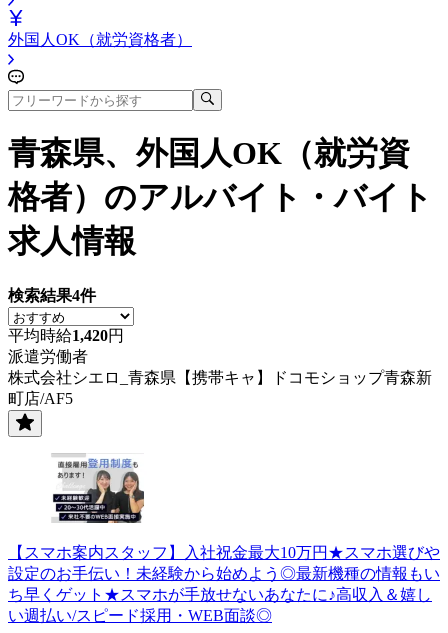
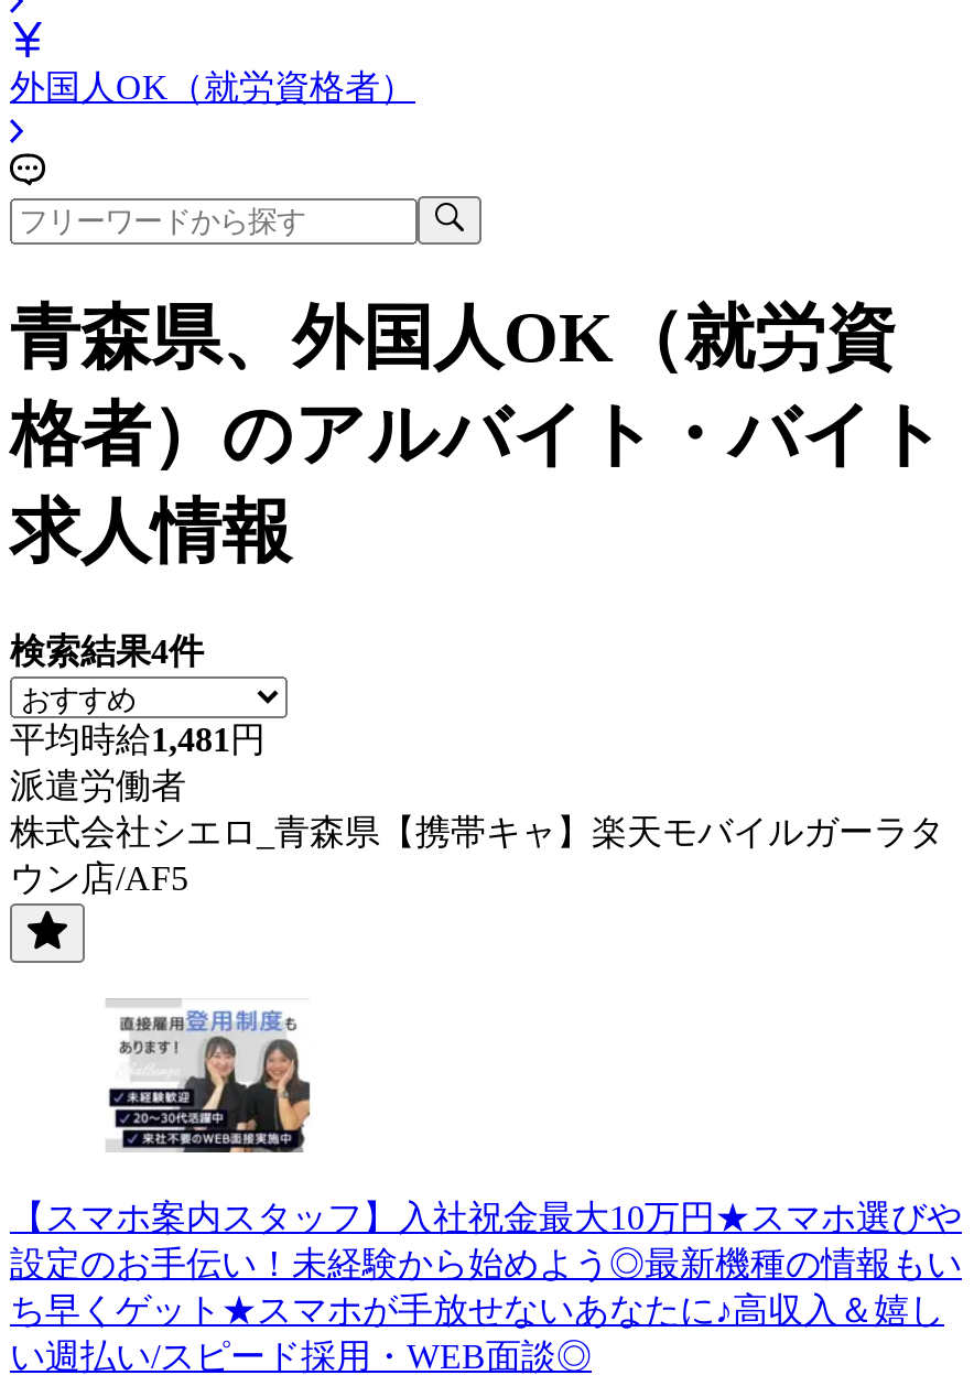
[8,327,124,344] 平均時給1,420円 -> [10,720,266,758] 平均時給1,481円
[8,369,432,407] 株式会社シエロ_青森県【携帯キャ】ドコモショップ青森新 | 町店/AF5 -> [10,813,944,897] 株式会社シエロ_青森県【携帯キャ】楽天モバイルガーラタ | ウン店/AF5

